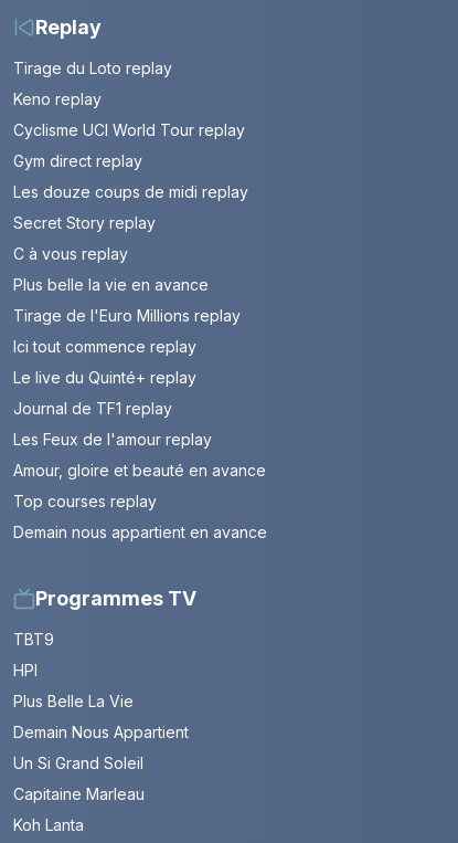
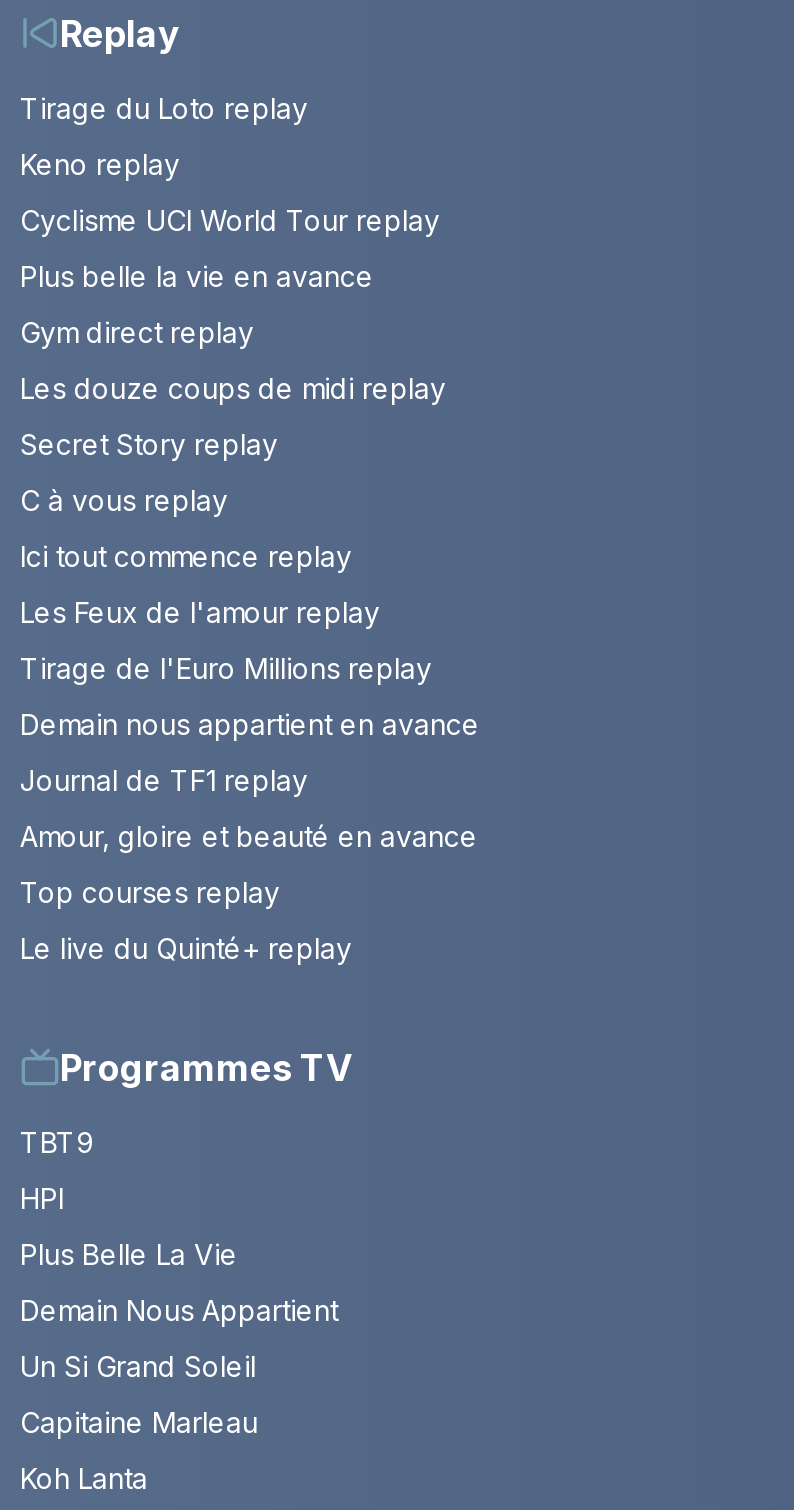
moved [13,152,248,263] -> [20,315,446,517]: Gym direct replay | Les douze coups de midi replay | Secret Story replay | C à vous replay
moved [13,276,209,294] -> [20,259,374,293]: Plus belle la vie en avance
moved [13,306,241,325] -> [20,651,432,685]: Tirage de l'Euro Millions replay
moved [13,337,196,356] -> [20,539,352,573]: Ici tout commence replay
moved [13,368,196,387] -> [20,931,352,965]: Le live du Quinté+ replay
moved [13,399,172,418] -> [20,763,308,797]: Journal de TF1 replay
moved [13,430,212,449] -> [20,595,380,629]: Les Feux de l'amour replay
moved [13,523,267,542] -> [20,707,480,741]: Demain nous appartient en avance

